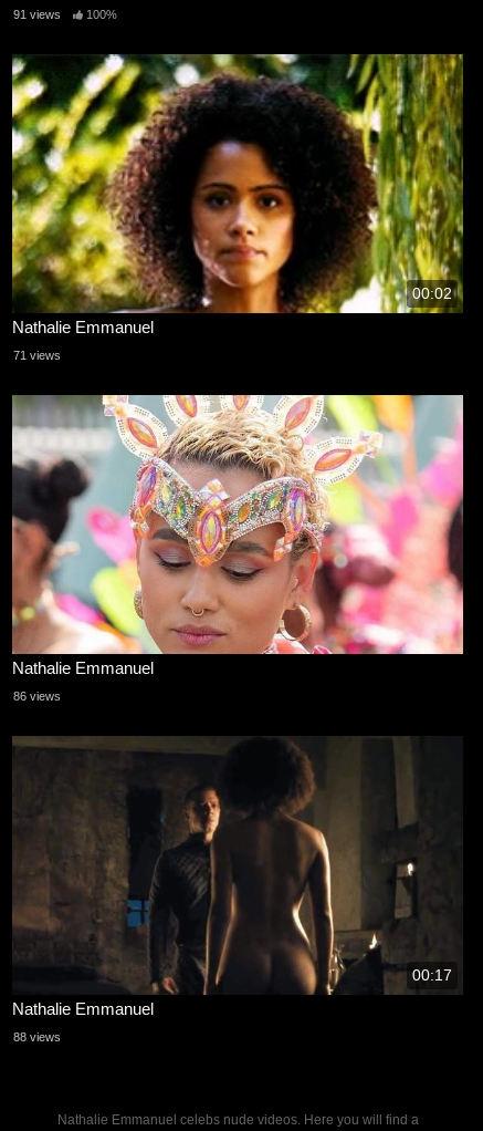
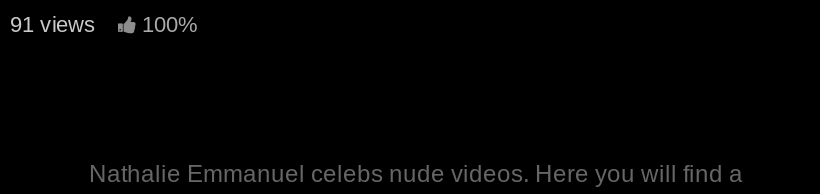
[11,53,464,362] [image] | 00:02 | Nathalie Emmanuel | 71 views -> none
[11,394,464,703] [image] | Nathalie Emmanuel | 86 views -> none
[12,736,461,1043] [image] | 00:17 | Nathalie Emmanuel | 88 views -> none

